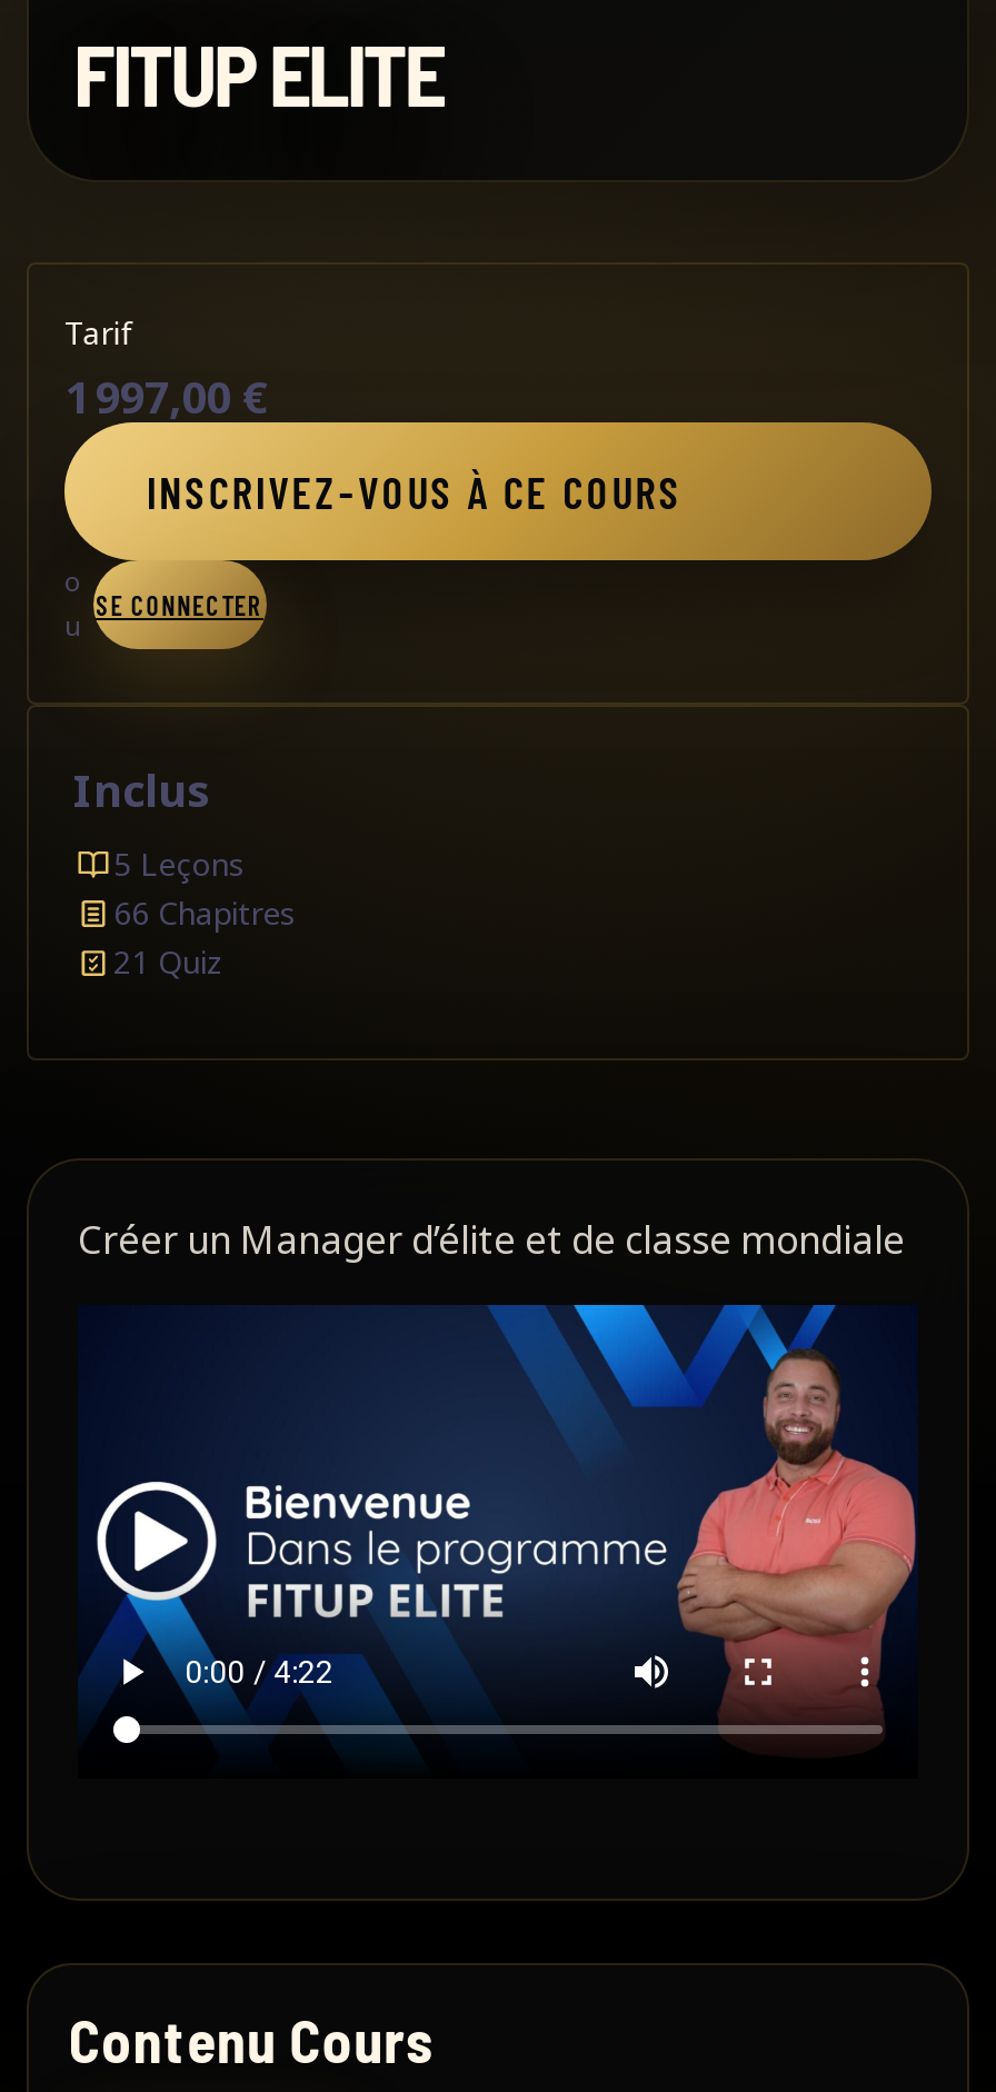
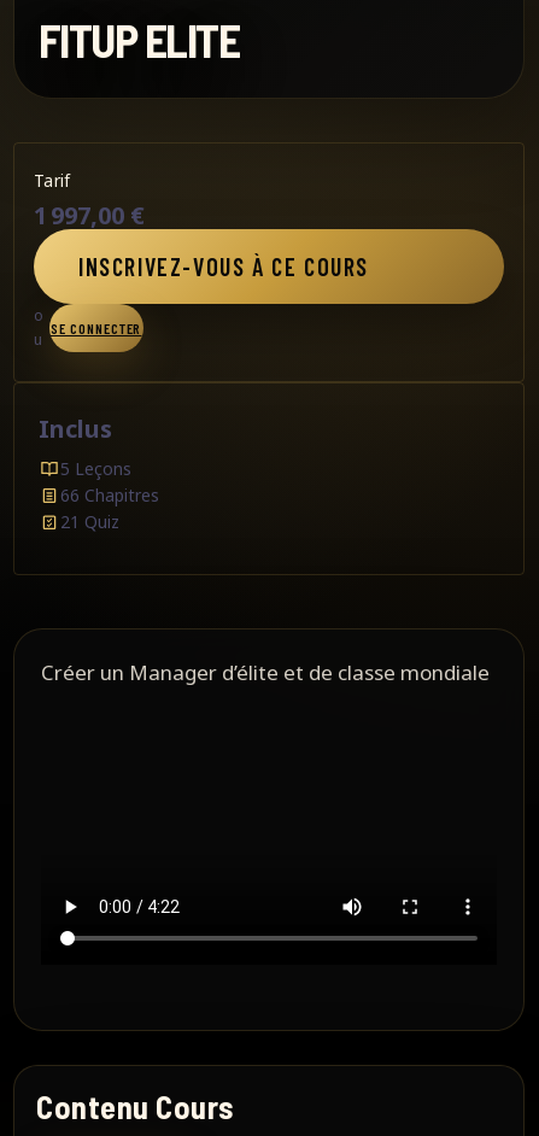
[78,1303,918,1752] [image] -> none

